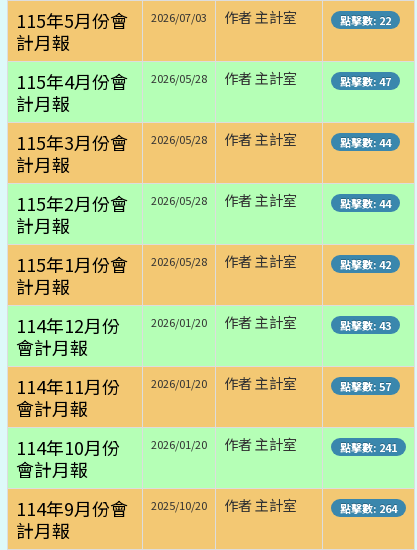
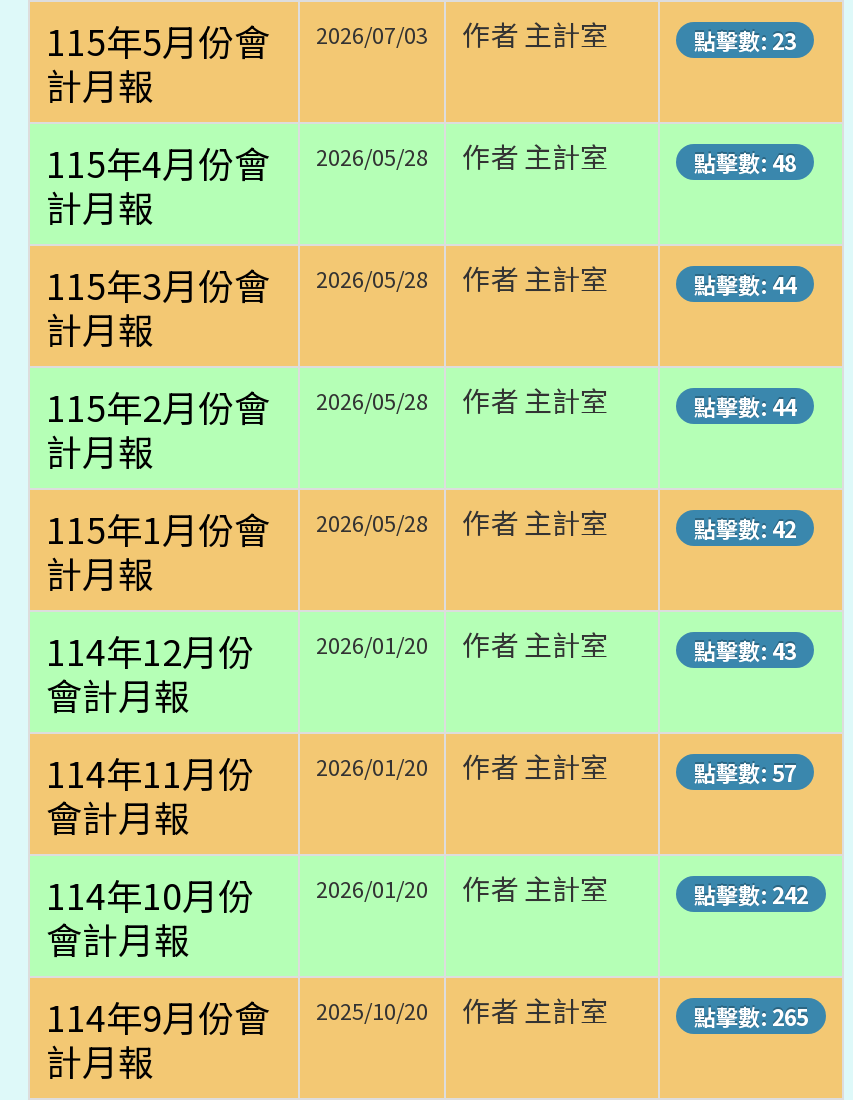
[340,12,391,28] 點擊數: 22 -> [694,24,796,56] 點擊數: 23
[340,73,391,89] 點擊數: 47 -> [694,146,796,178] 點擊數: 48
[340,439,397,455] 點擊數: 241 -> [694,878,808,910] 點擊數: 242
[340,500,397,516] 點擊數: 264 -> [694,1000,808,1032] 點擊數: 265

